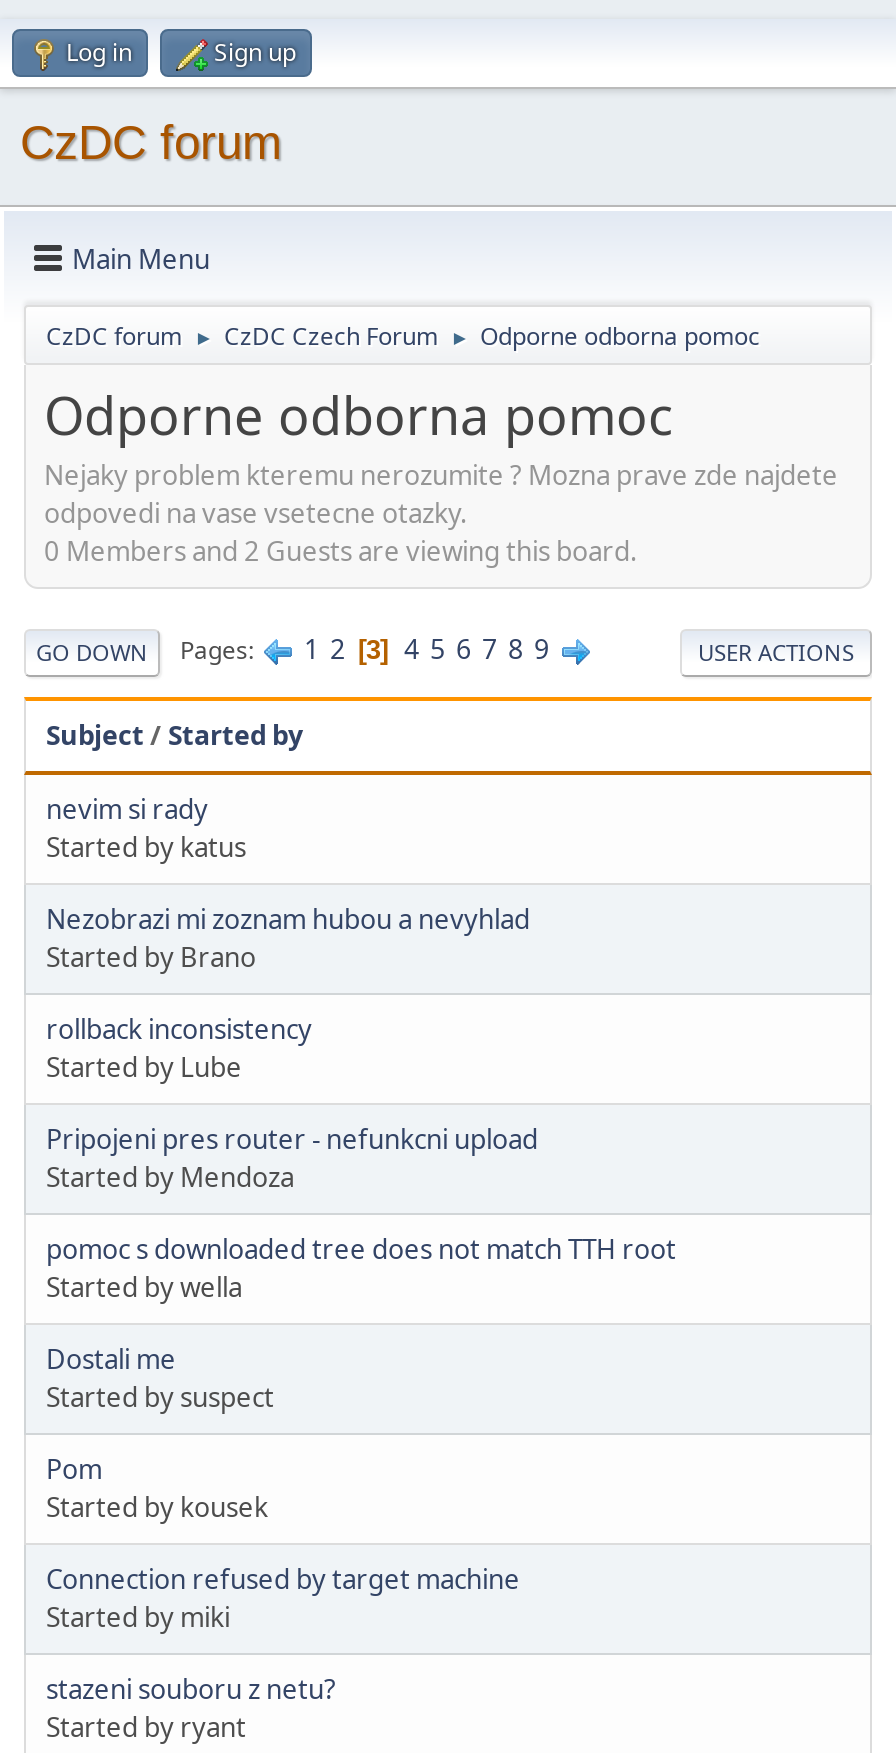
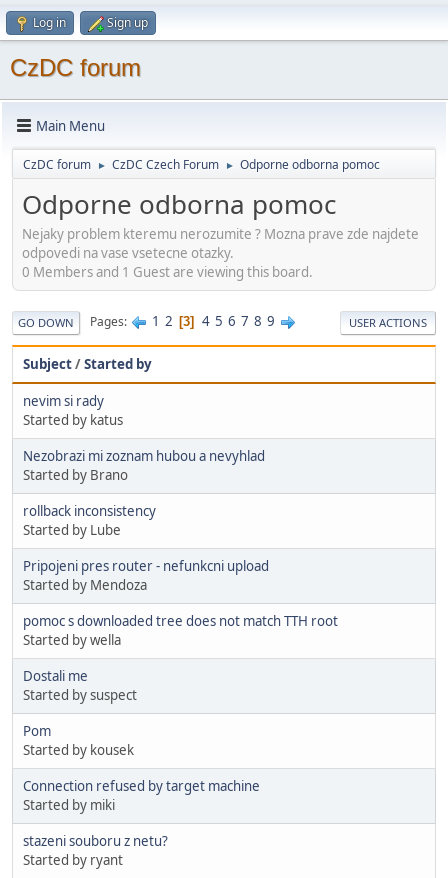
[44,532,638,568] 0 Members and 2 Guests are viewing this board. -> [22,262,313,280] 0 Members and 1 Guest are viewing this board.

